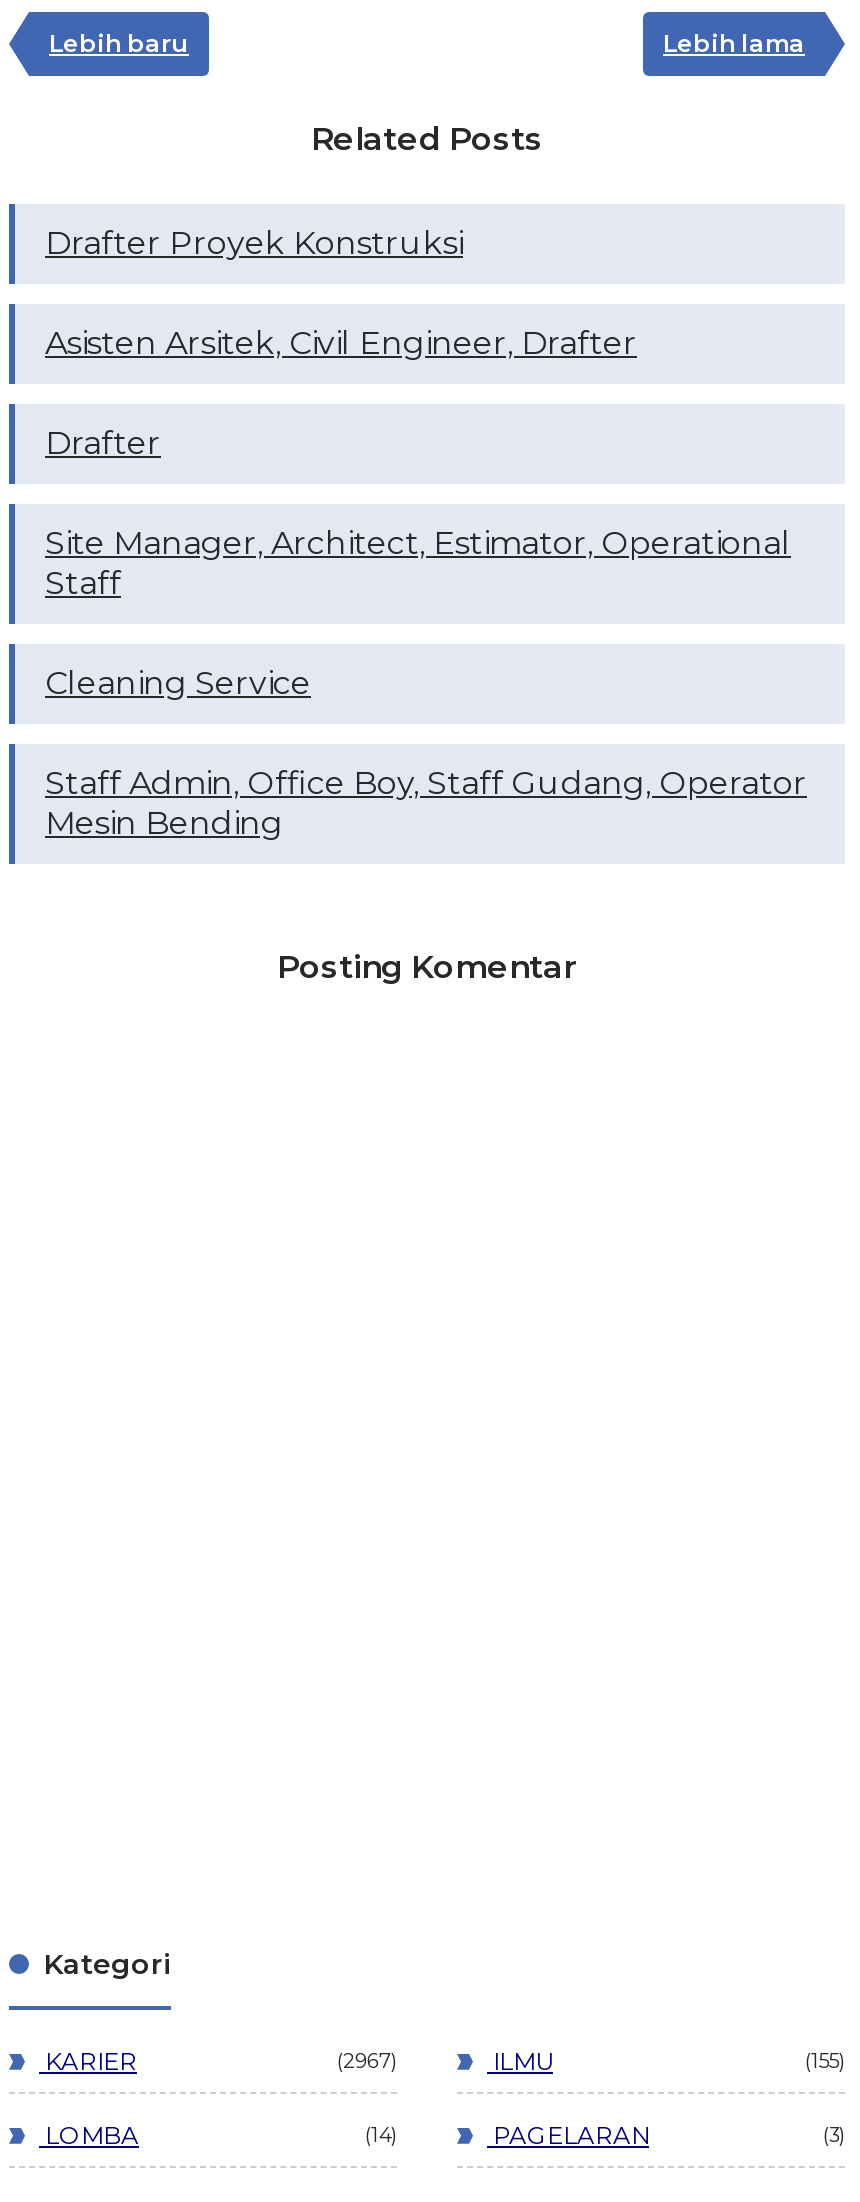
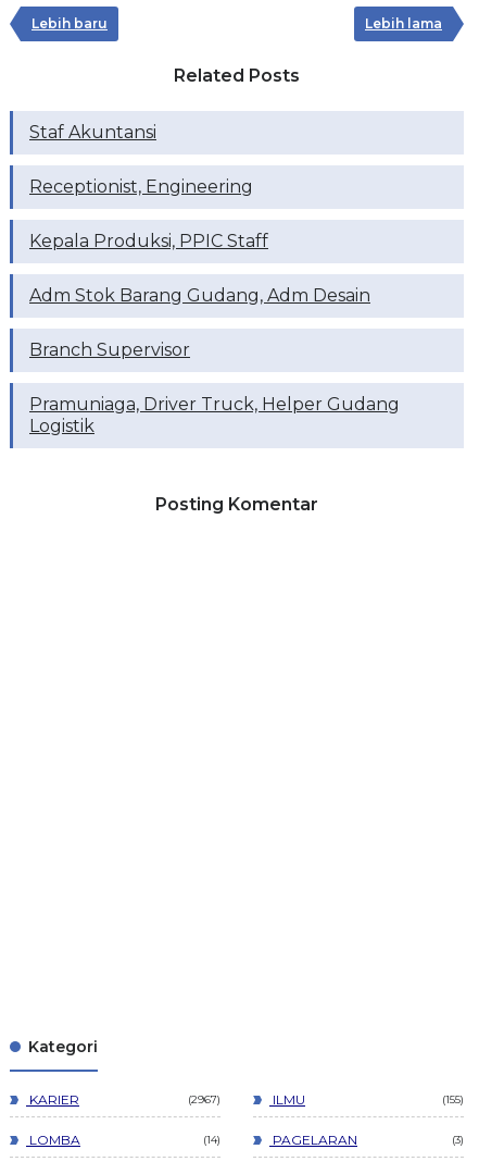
[45,224,463,262] Drafter Proyek Konstruksi -> [29,122,156,142] Staf Akuntansi
[45,324,637,362] Asisten Arsitek, Civil Engineer, Drafter -> [29,176,253,197] Receptionist, Engineering
[45,424,161,462] Drafter -> [29,231,268,251] Kepala Produksi, PPIC Staff
[45,524,791,602] Site Manager, Architect, Estimator, Operational | Staff -> [29,285,370,306] Adm Stok Barang Gudang, Adm Desain
[45,664,311,702] Cleaning Service -> [29,339,190,360] Branch Supervisor
[45,764,807,842] Staff Admin, Office Boy, Staff Gudang, Operator | Mesin Bending -> [29,394,400,436] Pramuniaga, Driver Truck, Helper Gudang | Logistik

